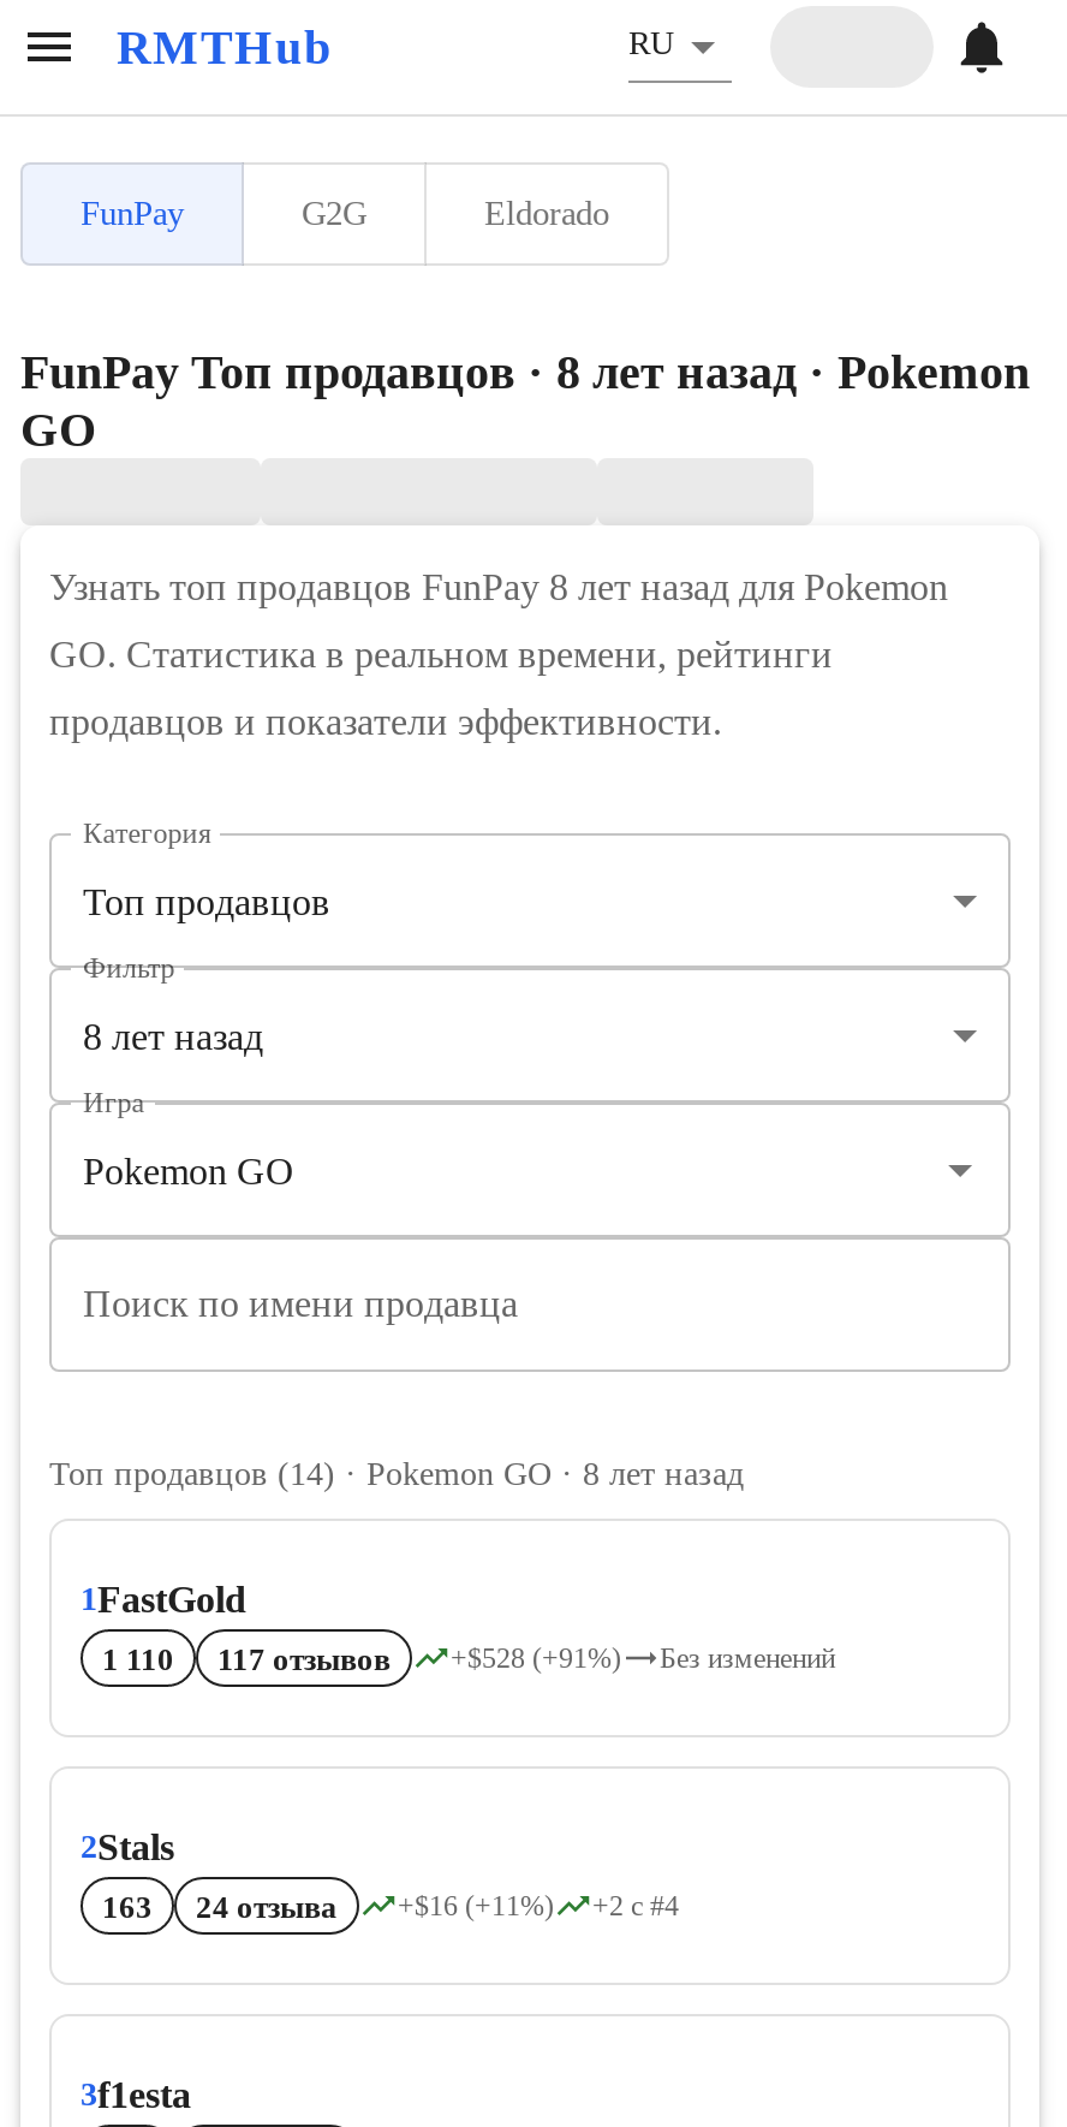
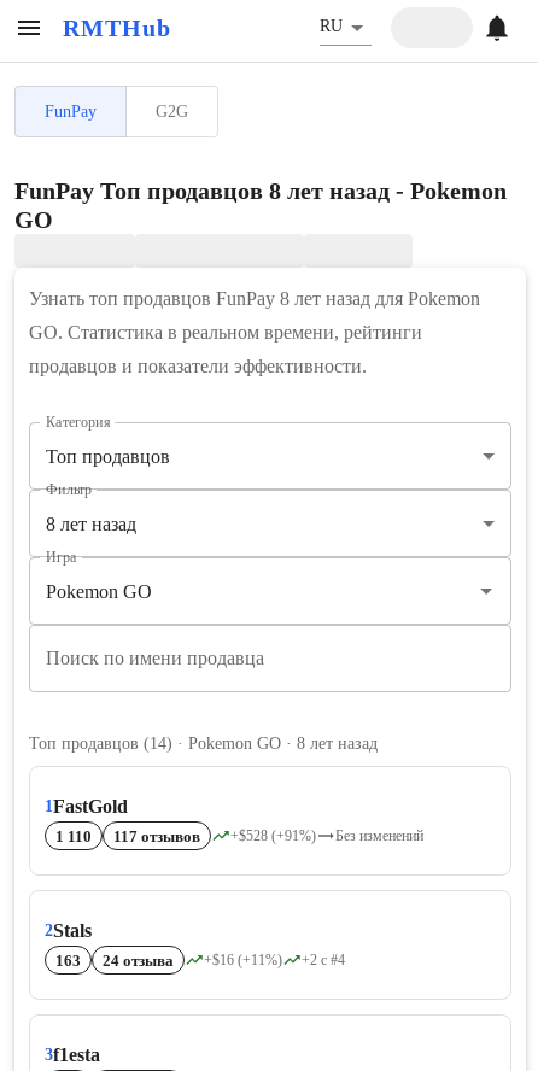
[20,194,1030,398] Eldorado | FunPay Топ продавцов · 8 лет назад · Pokemon -> [14,177,507,204] FunPay Топ продавцов 8 лет назад - Pokemon

